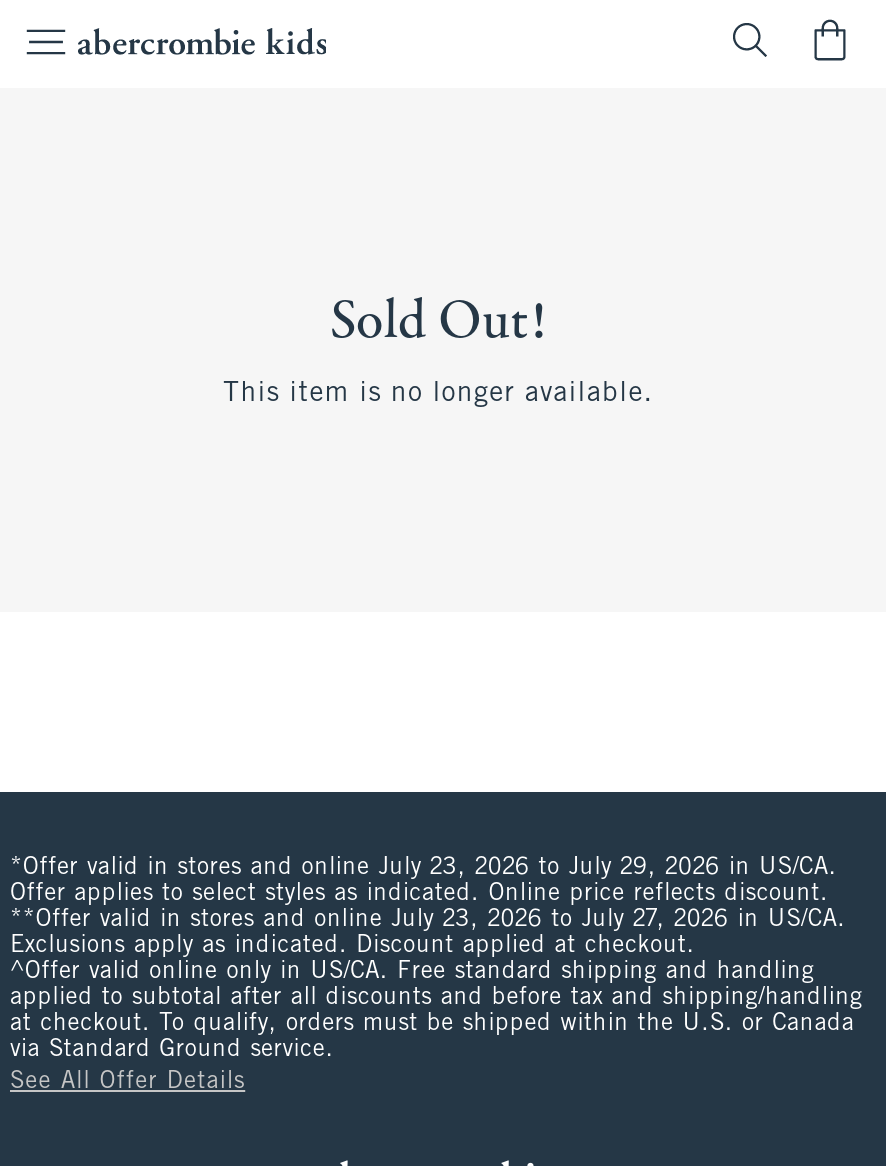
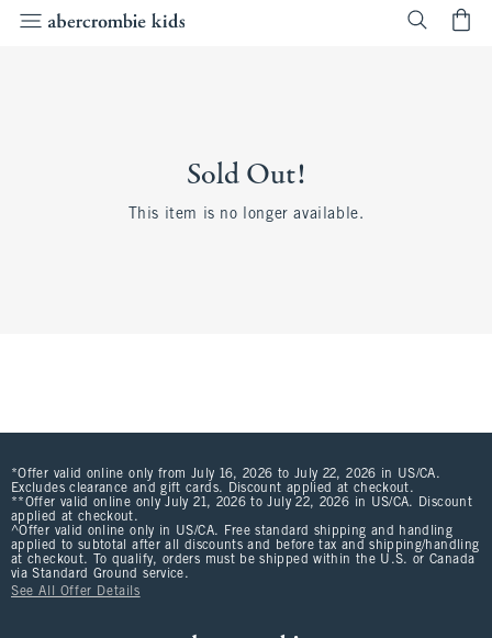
[10,856,846,958] *Offer valid in stores and online July 23, 2026 to July 29, 2026 in US/CA. | Offer applies to select styles as indicated. Online price reflects discount. | **Offer valid in stores and online July 23, 2026 to July 27, 2026 in US/CA. | Exclusions apply as indicated. Discount applied at checkout. -> [11,468,472,524] *Offer valid online only from July 16, 2026 to July 22, 2026 in US/CA. | Excludes clearance and gift cards. Discount applied at checkout. | **Offer valid online only July 21, 2026 to July 22, 2026 in US/CA. Discount | applied at checkout.

